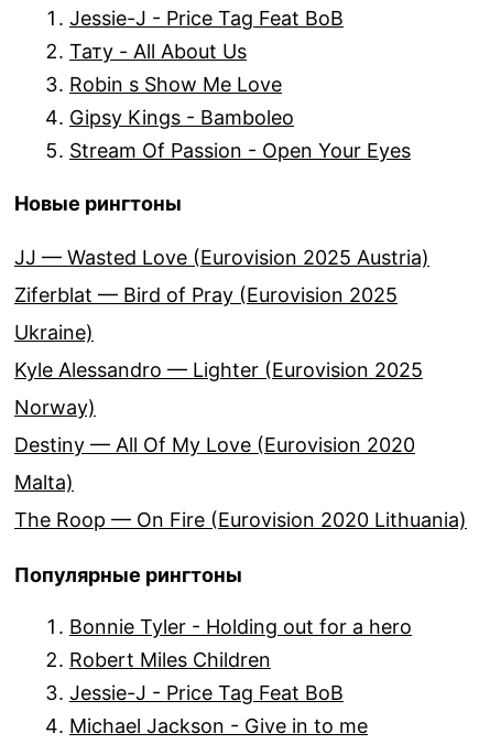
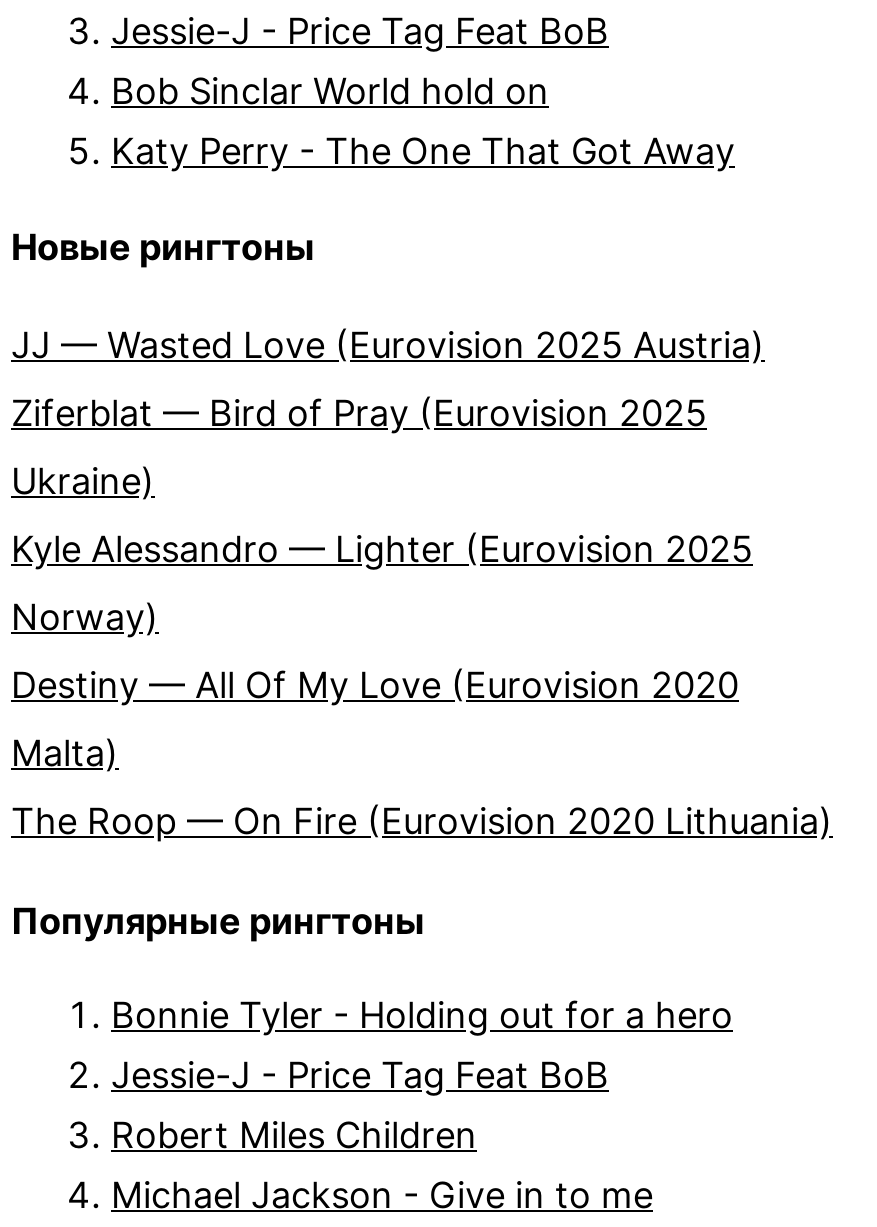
[69,40,411,162] Тату - All About Us | Robin s Show Me Love | Gipsy Kings - Bamboleo | Stream Of Passion - Open Your Eyes -> [111,71,735,173] Bob Sinclar World hold on | Katy Perry - The One That Got Away
none -> [111,1055,609,1097] Jessie-J - Price Tag Feat BoB
[69,682,344,705] Jessie-J - Price Tag Feat BoB -> none

